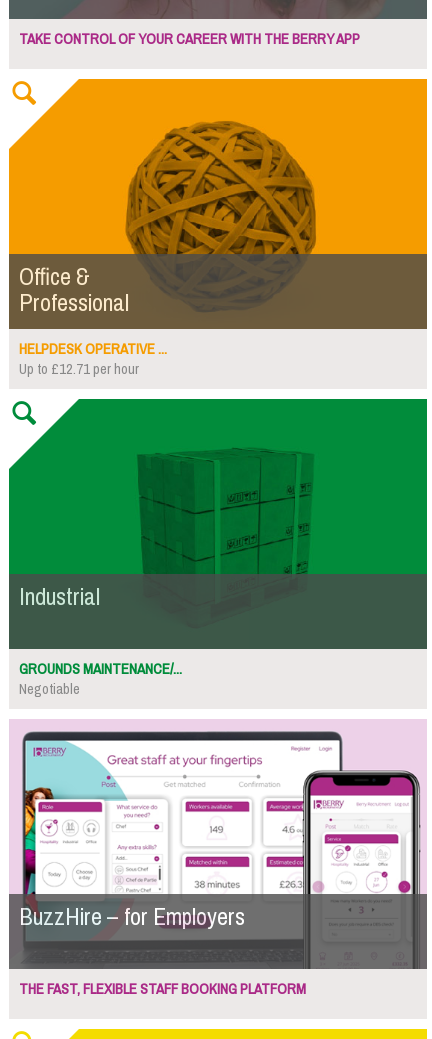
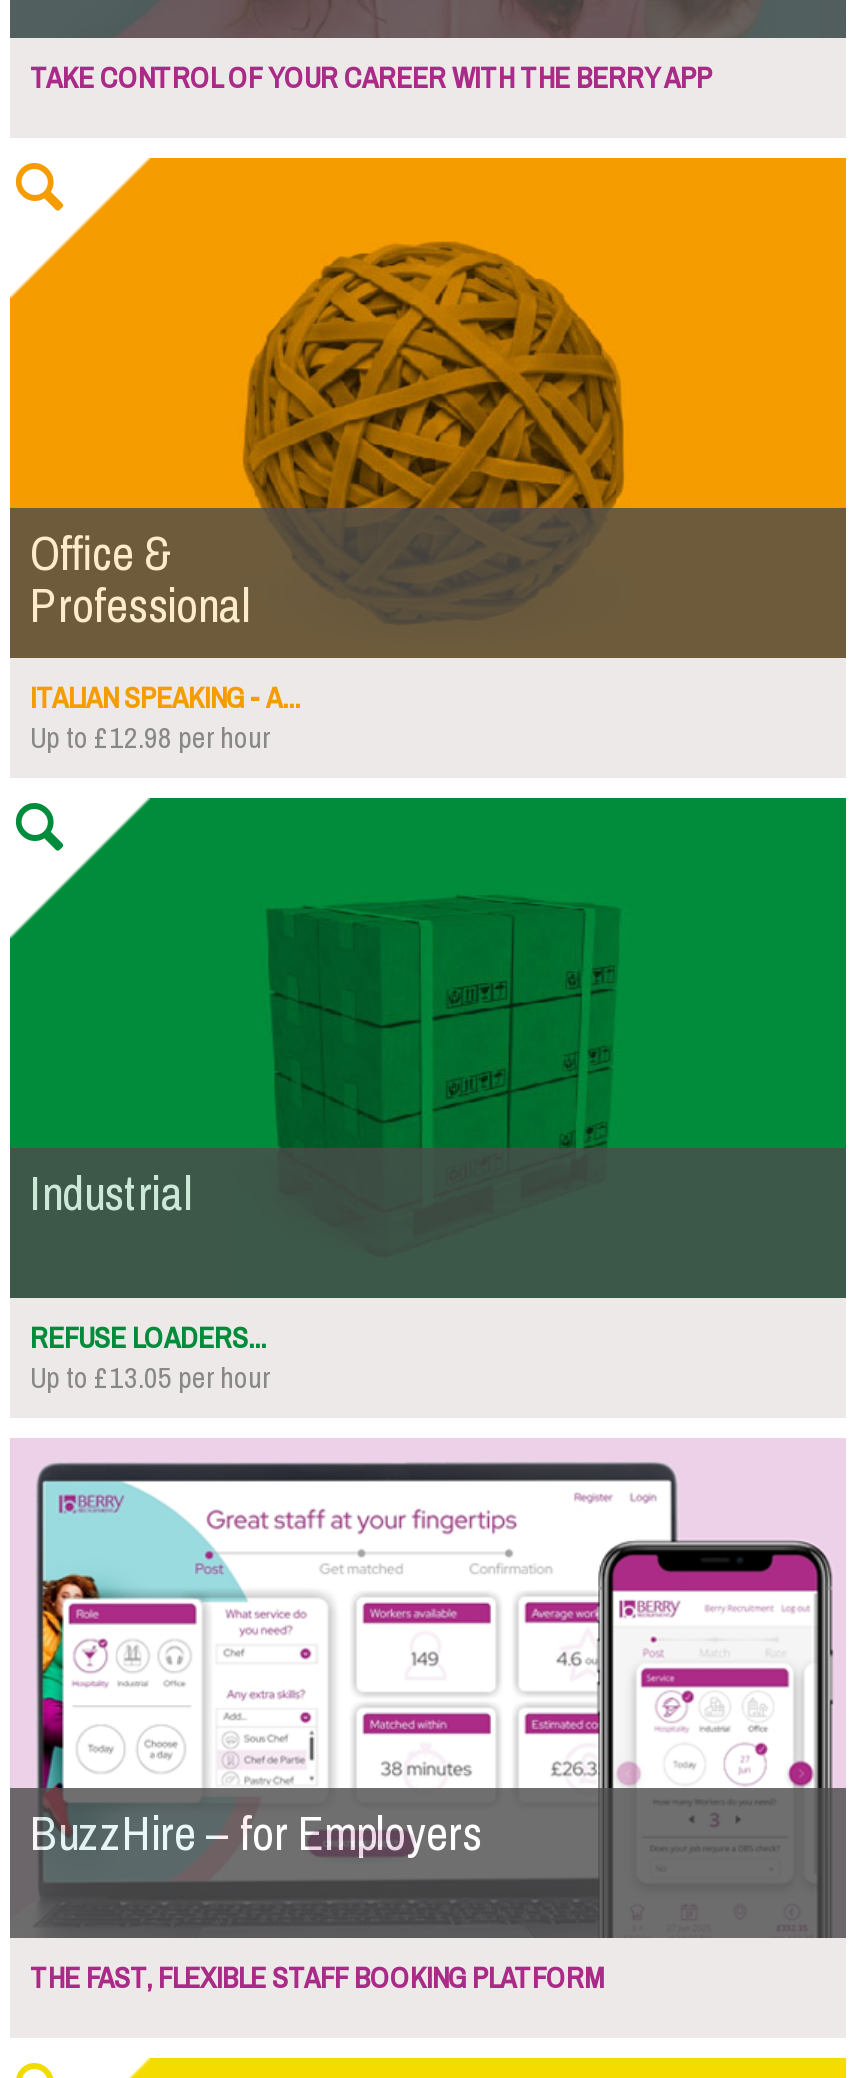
[19,335,167,383] HELPDESK OPERATIVE ... | Up to £12.71 per hour -> [30,670,300,766] ITALIAN SPEAKING - A... | Up to £12.98 per hour
[19,655,182,703] GROUNDS MAINTENANCE/... | Negotiable -> [30,1310,270,1406] REFUSE LOADERS... | Up to £13.05 per hour

